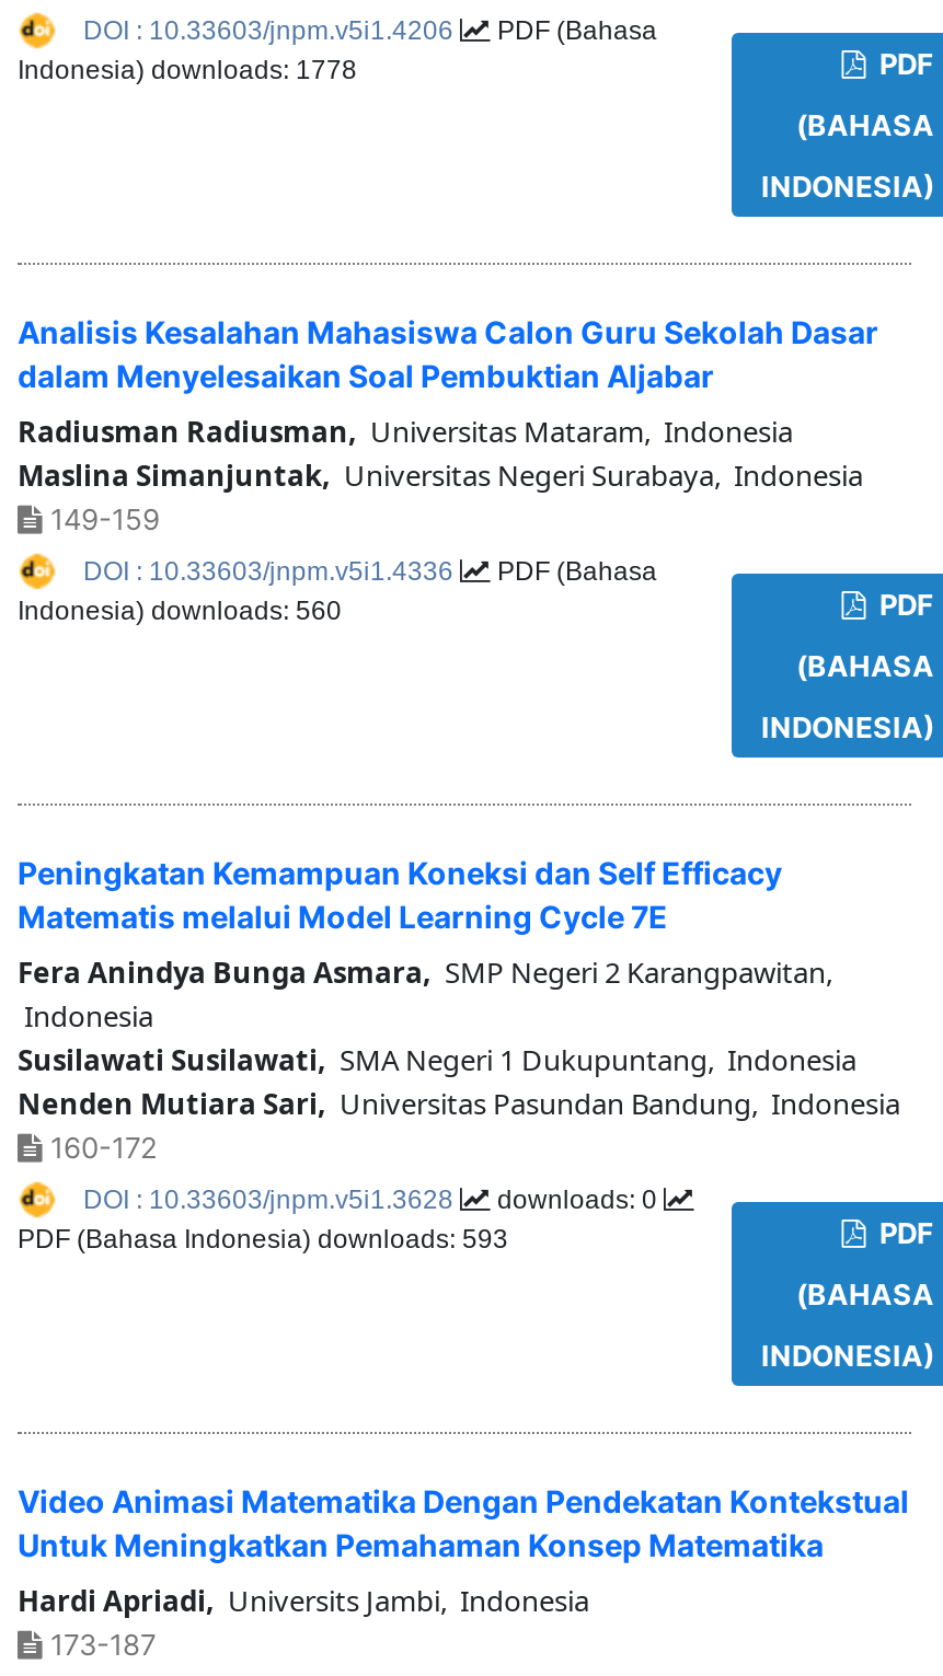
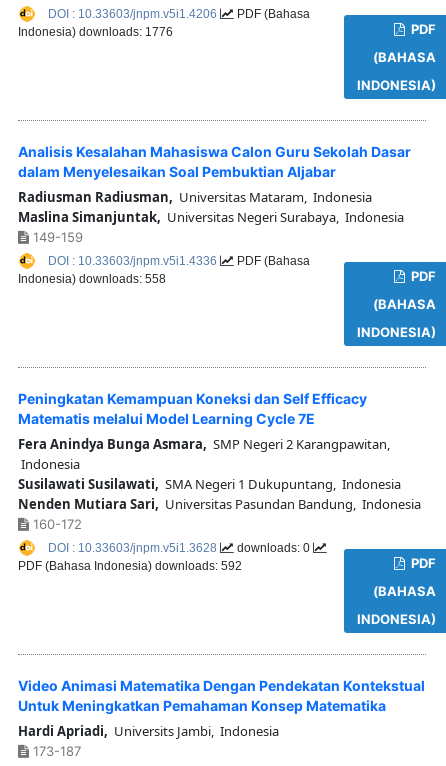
[18,54,357,85] Indonesia) downloads: 1778 -> [18,25,173,39] Indonesia) downloads: 1776
[18,595,342,626] Indonesia) downloads: 560 -> [18,272,166,286] Indonesia) downloads: 558
[18,1224,508,1255] PDF (Bahasa Indonesia) downloads: 593 -> [18,559,242,573] PDF (Bahasa Indonesia) downloads: 592

